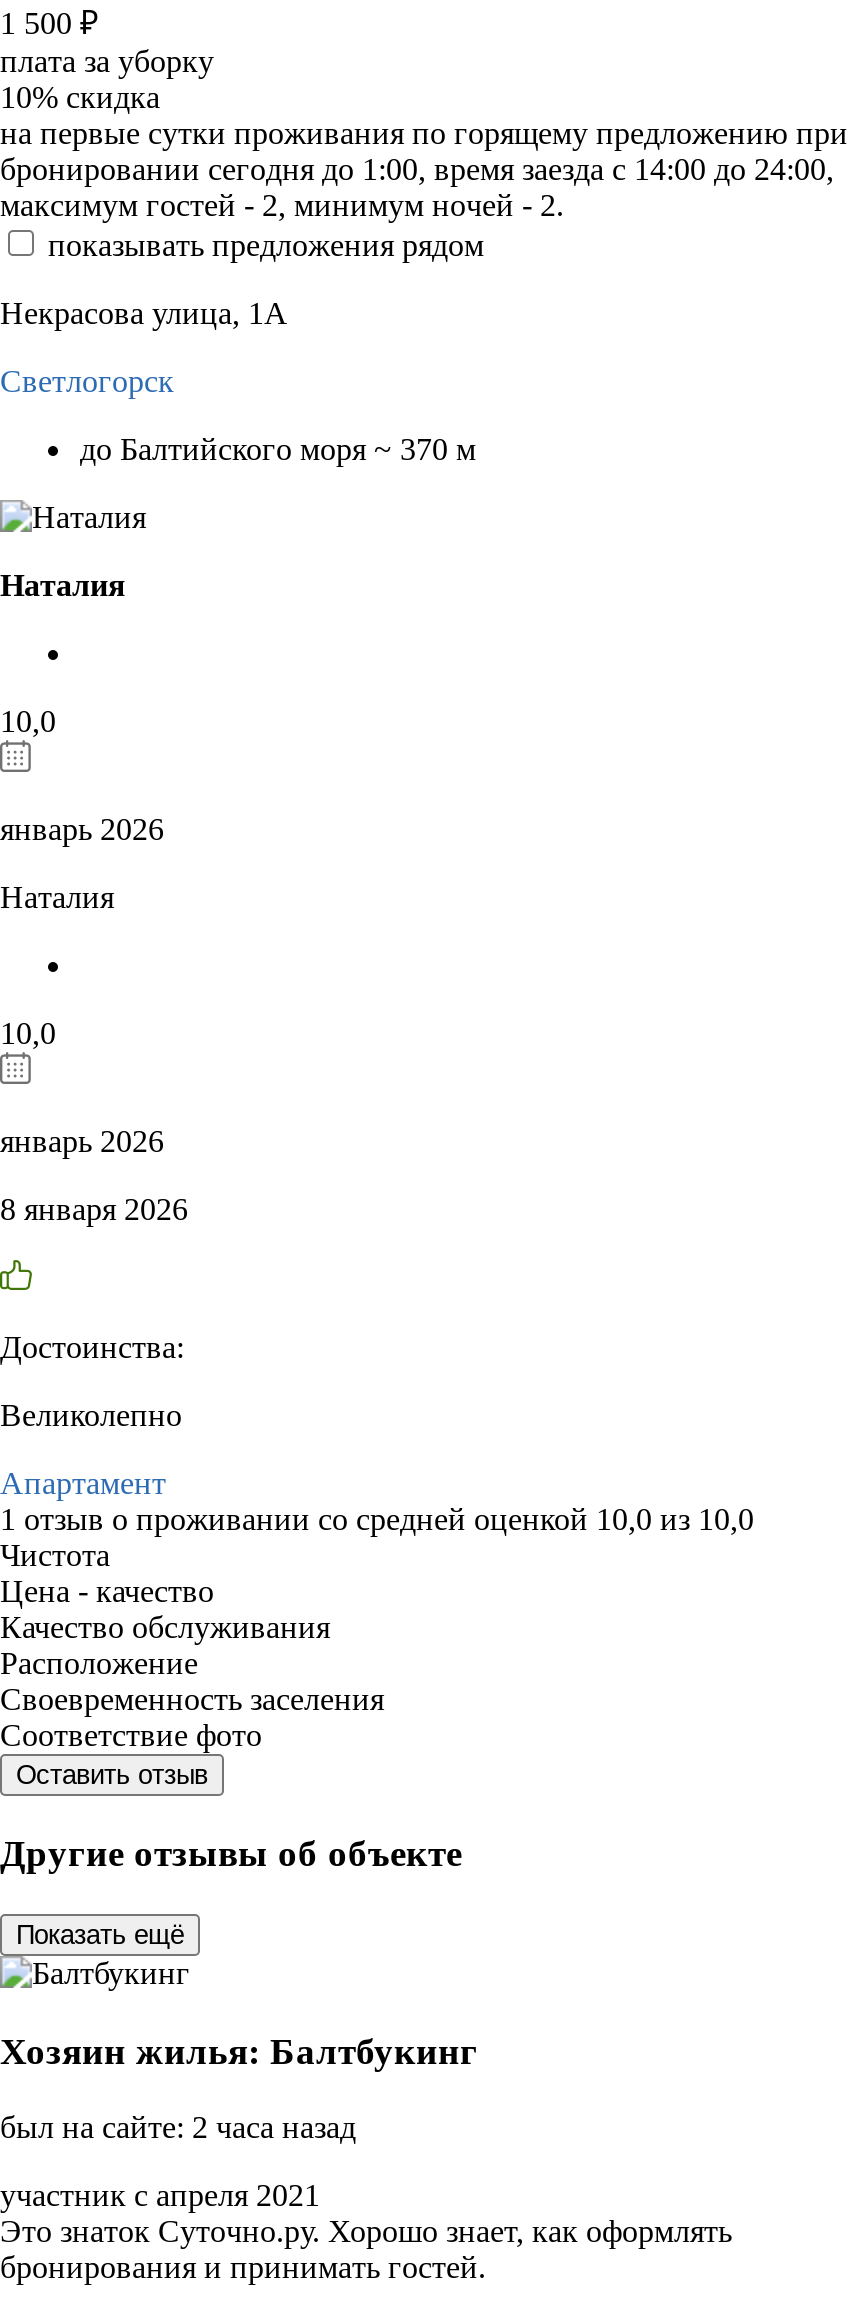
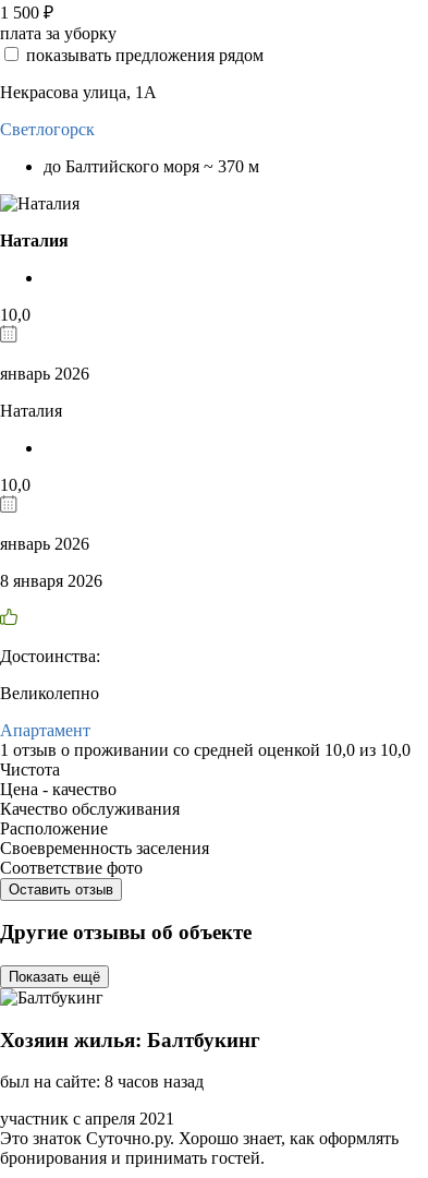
[0,79,848,221] 10% скидка | на первые сутки проживания по горящему предложению при | бронировании сегодня до 1:00, время заезда с 14:00 до 24:00, | максимум гостей - 2, минимум ночей - 2. -> none
[0,2111,356,2145] был на сайте: 2 часа назад -> [0,1073,204,1091] был на сайте: 8 часов назад

